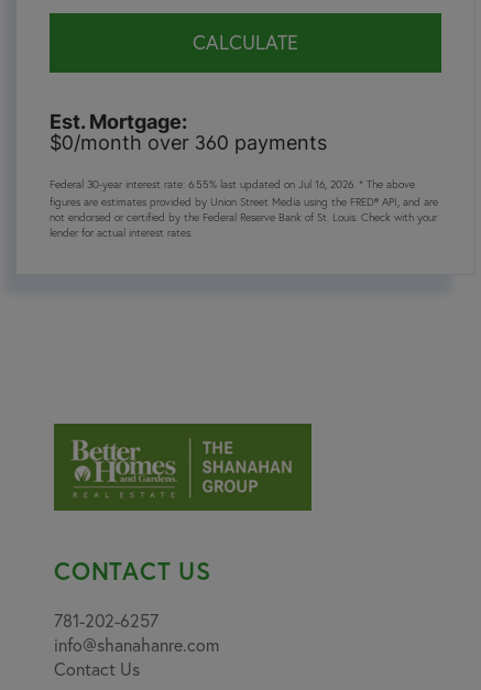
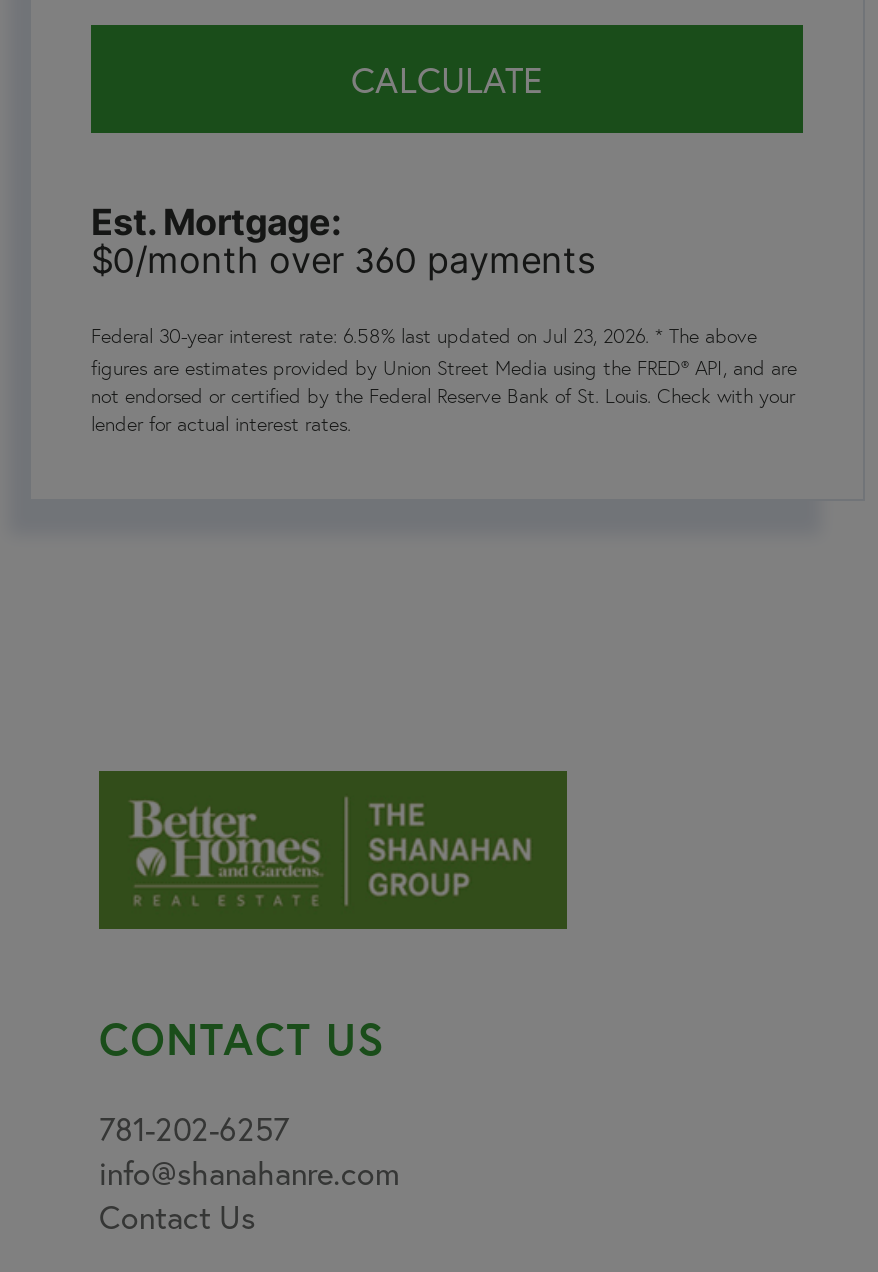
[50,178,415,192] Federal 30-year interest rate: 6.55% last updated on Jul 16, 2026. * The above -> [91,324,757,350] Federal 30-year interest rate: 6.58% last updated on Jul 23, 2026. * The above

